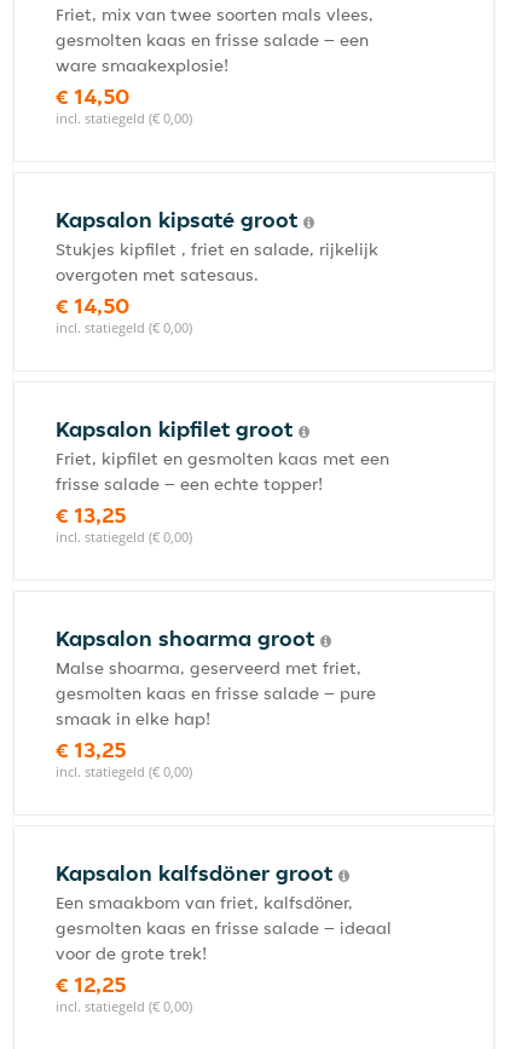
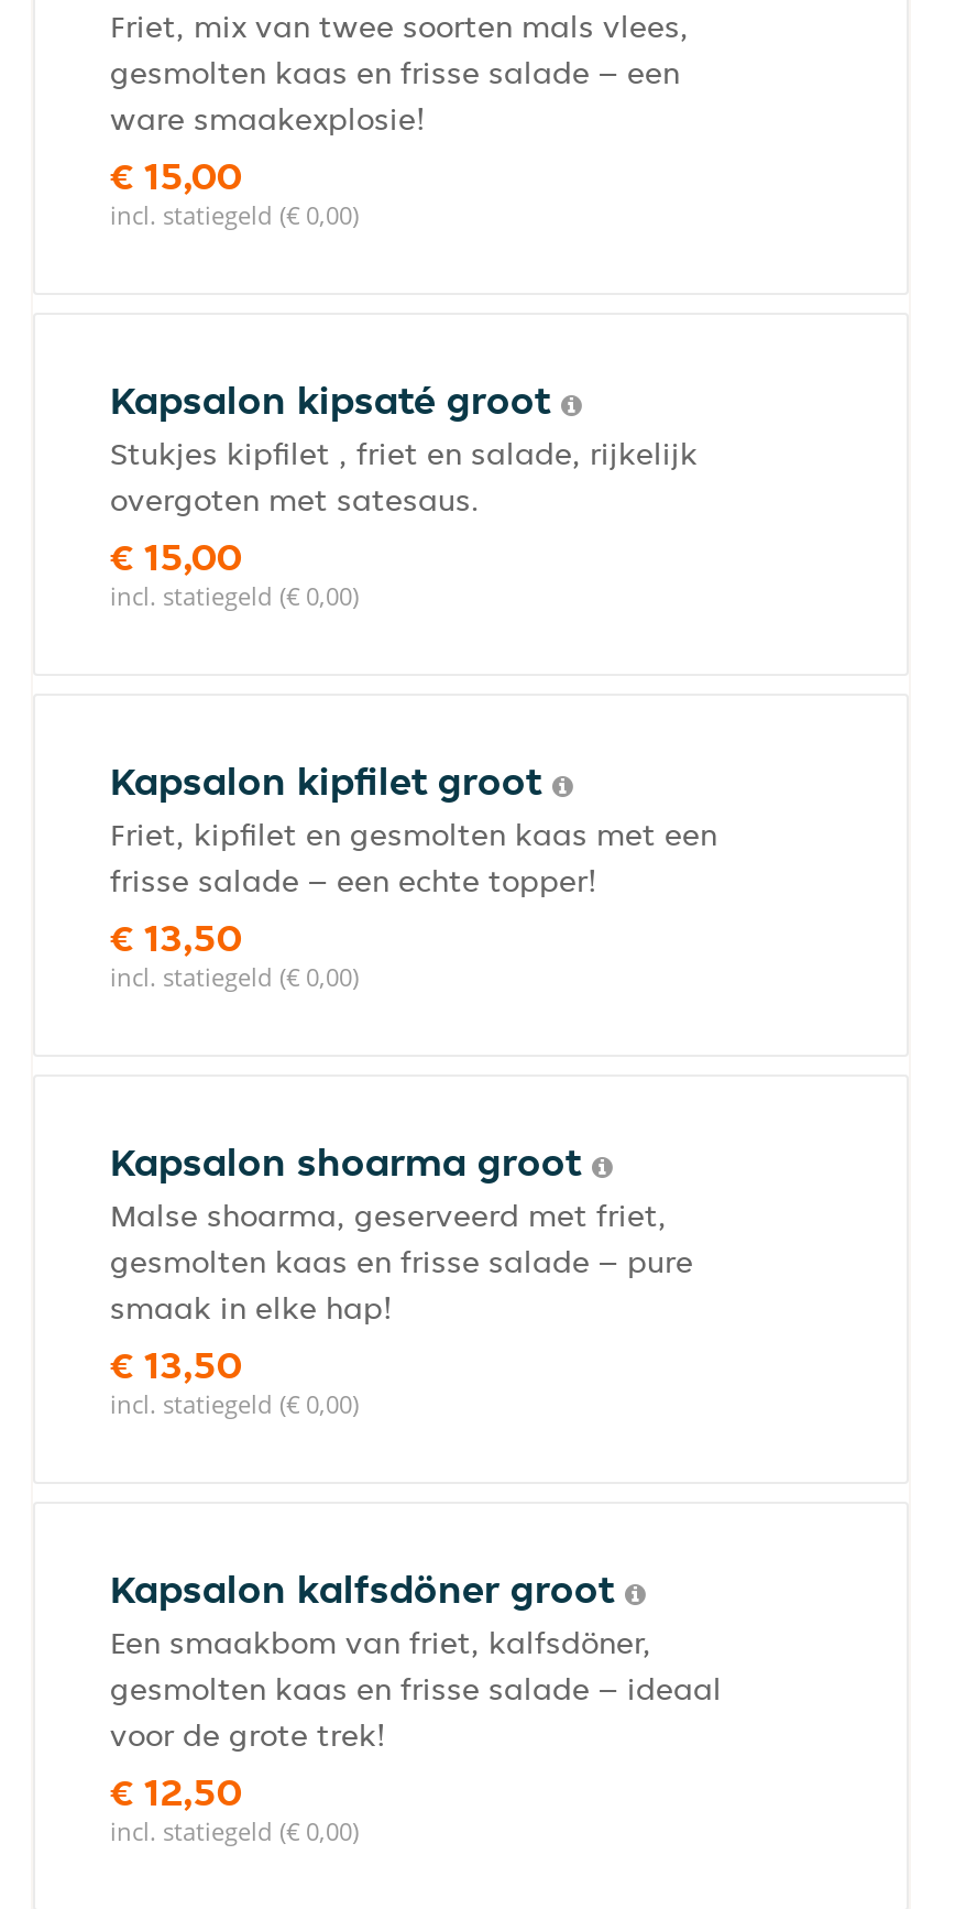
[56,82,129,110] € 14,50 -> [110,150,241,200] € 15,00
[56,292,129,319] € 14,50 -> [110,531,241,581] € 15,00
[56,501,126,529] € 13,25 -> [110,912,241,962] € 13,50
[56,736,126,763] € 13,25 -> [110,1339,241,1389] € 13,50
[56,970,126,998] € 12,25 -> [110,1766,241,1817] € 12,50

